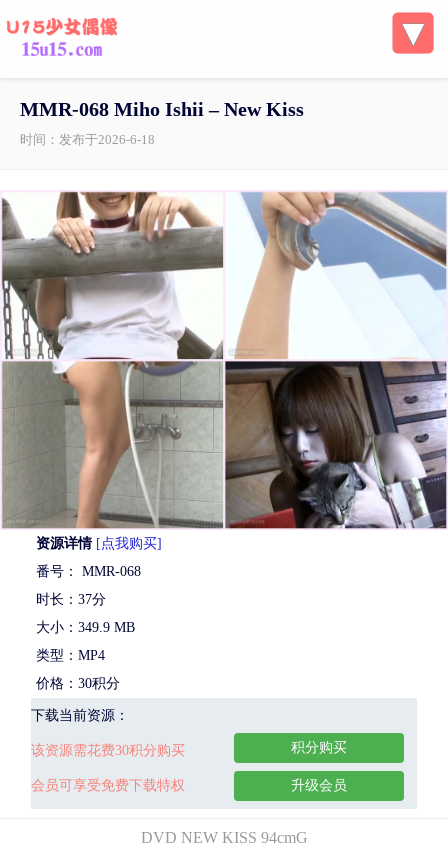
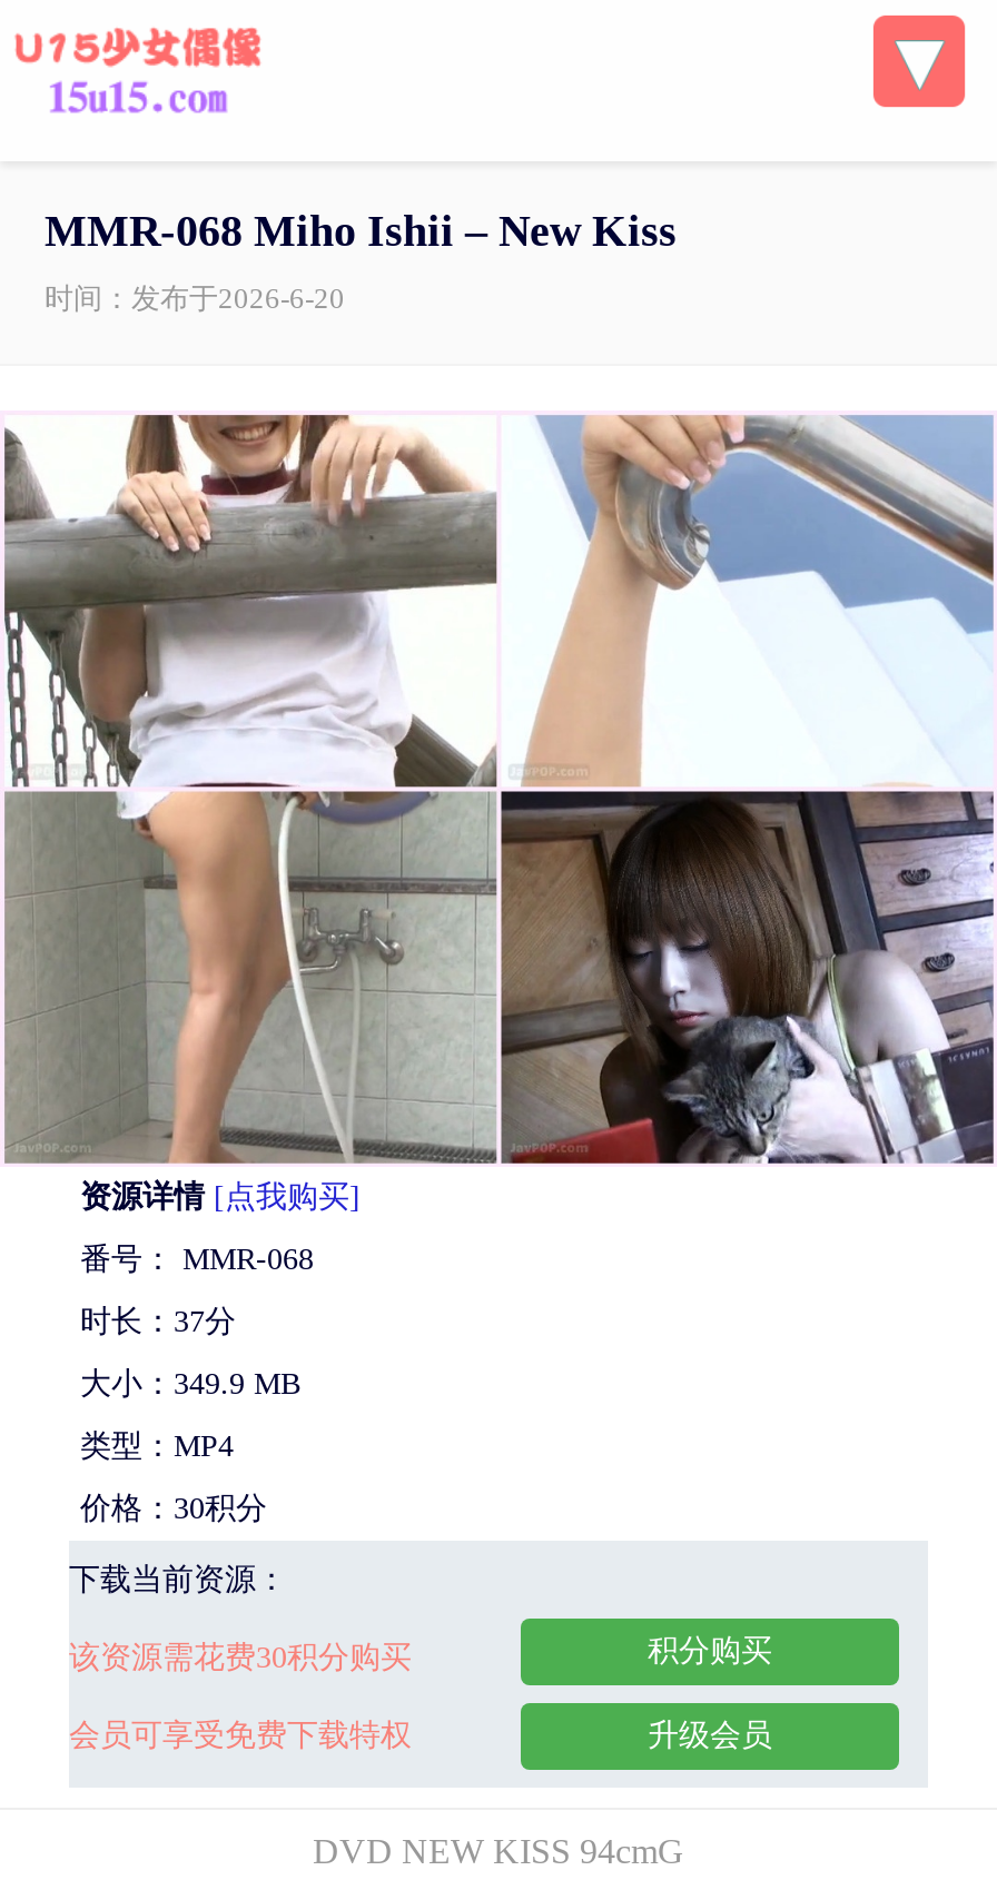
[20,132,155,147] 时间：发布于2026-6-18 -> [45,281,345,315] 时间：发布于2026-6-20

